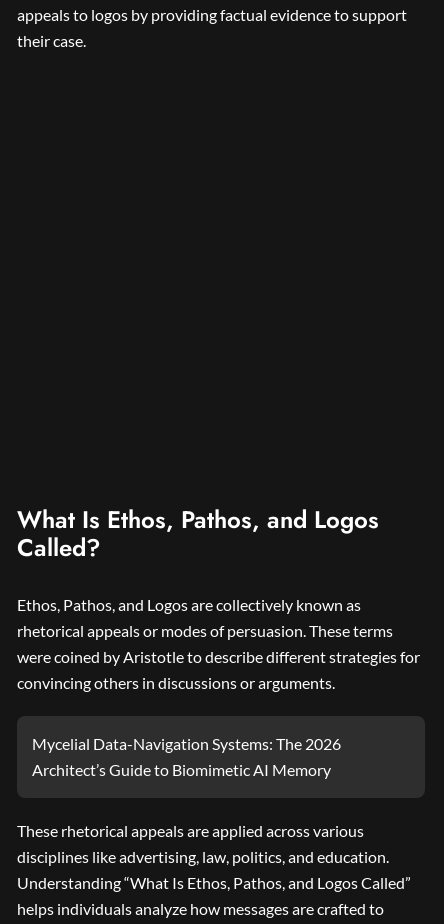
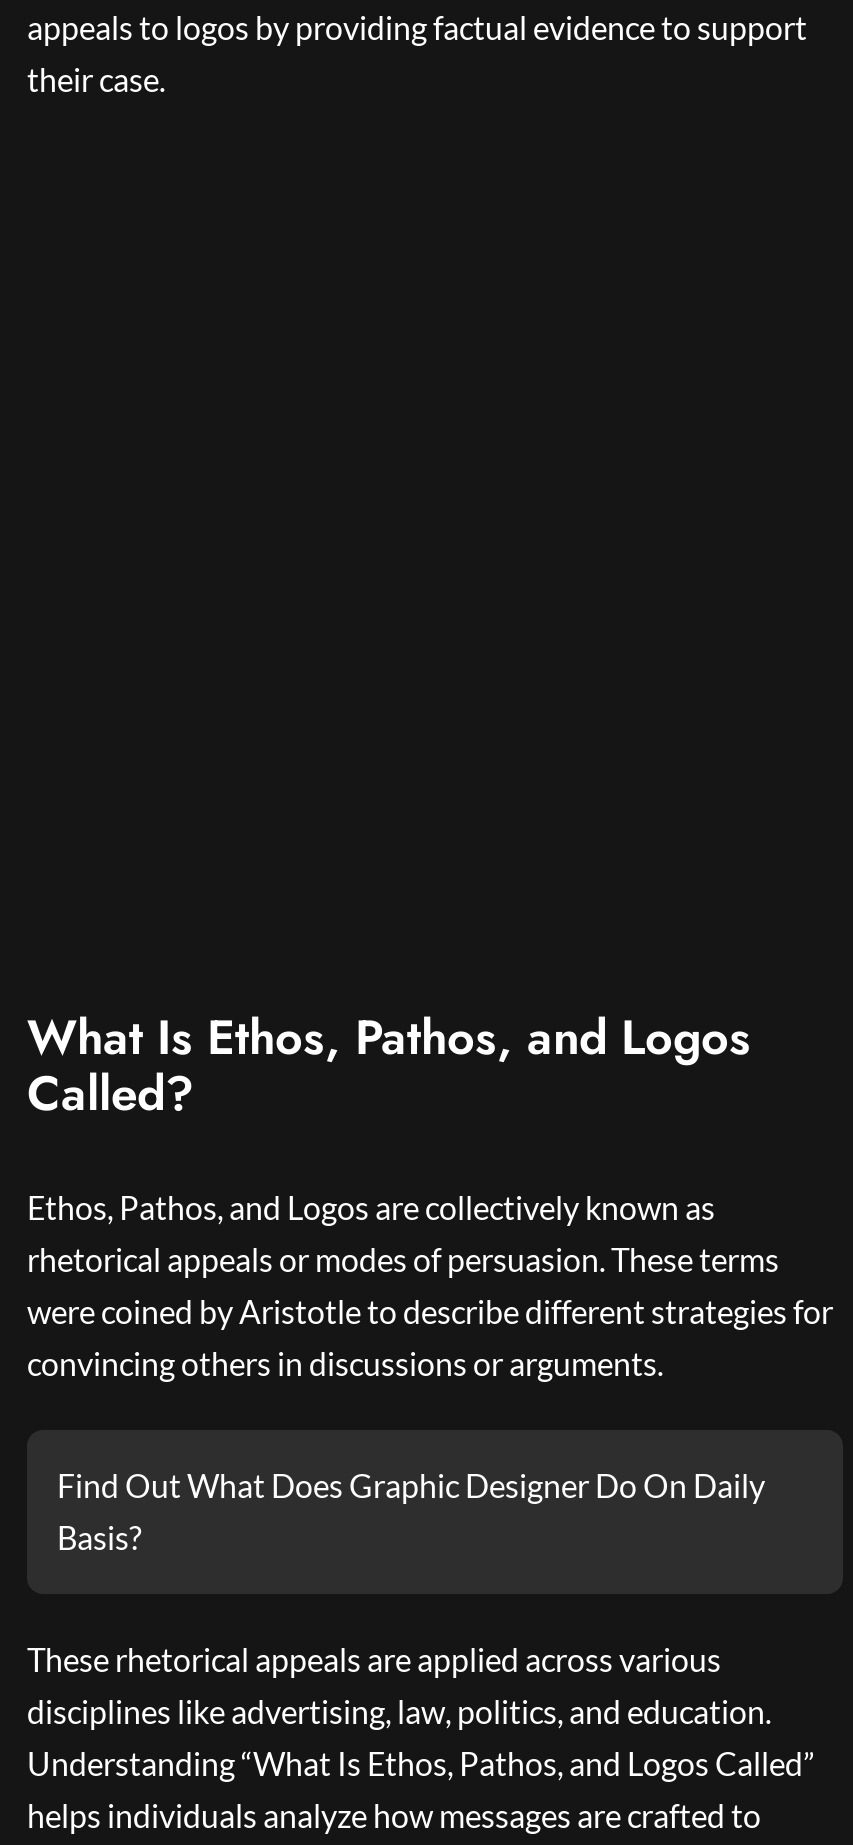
[32,734,341,779] Mycelial Data-Navigation Systems: The 2026 | Architect’s Guide to Biomimetic AI Memory -> [57,1467,765,1557] Find Out What Does Graphic Designer Do On Daily | Basis?

